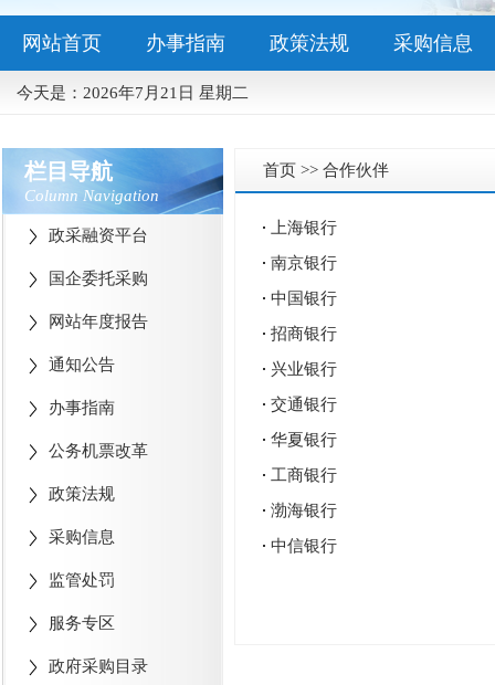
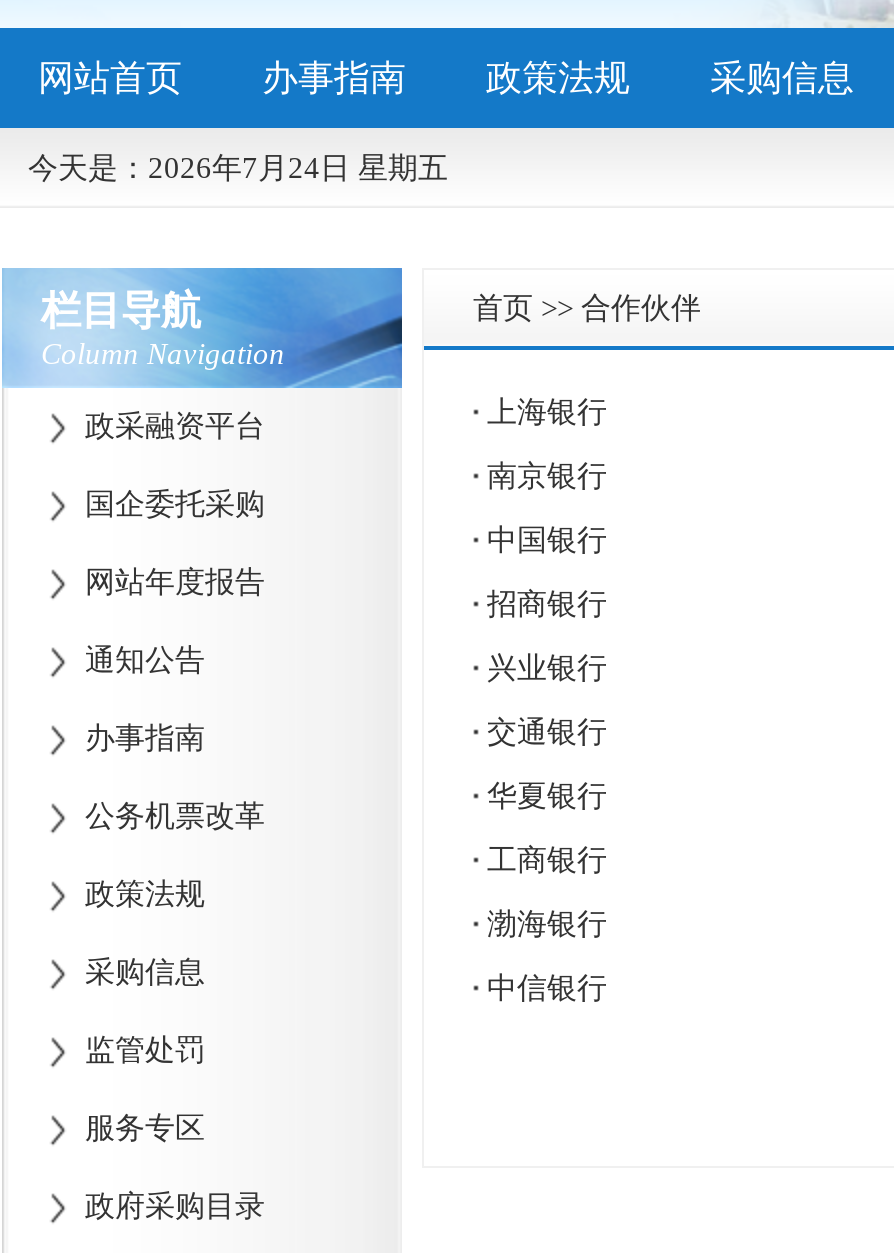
[17,84,249,102] 今天是：2026年7月21日 星期二 -> [28,152,448,184] 今天是：2026年7月24日 星期五

